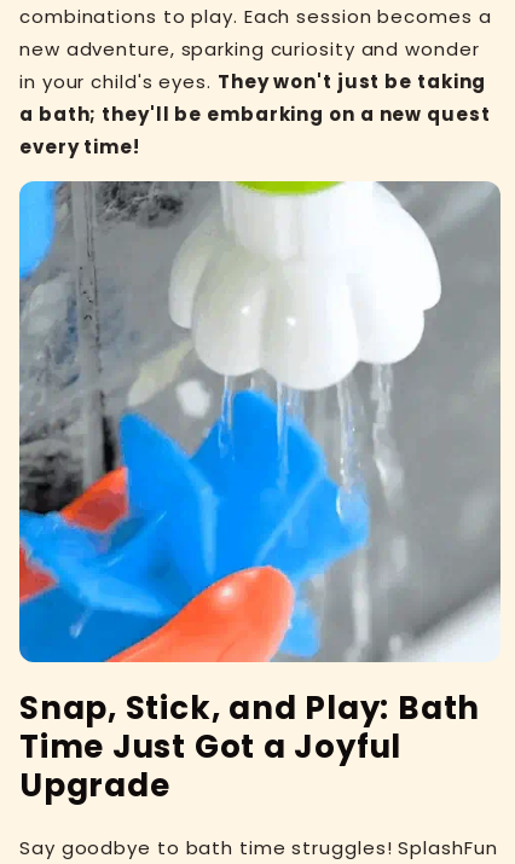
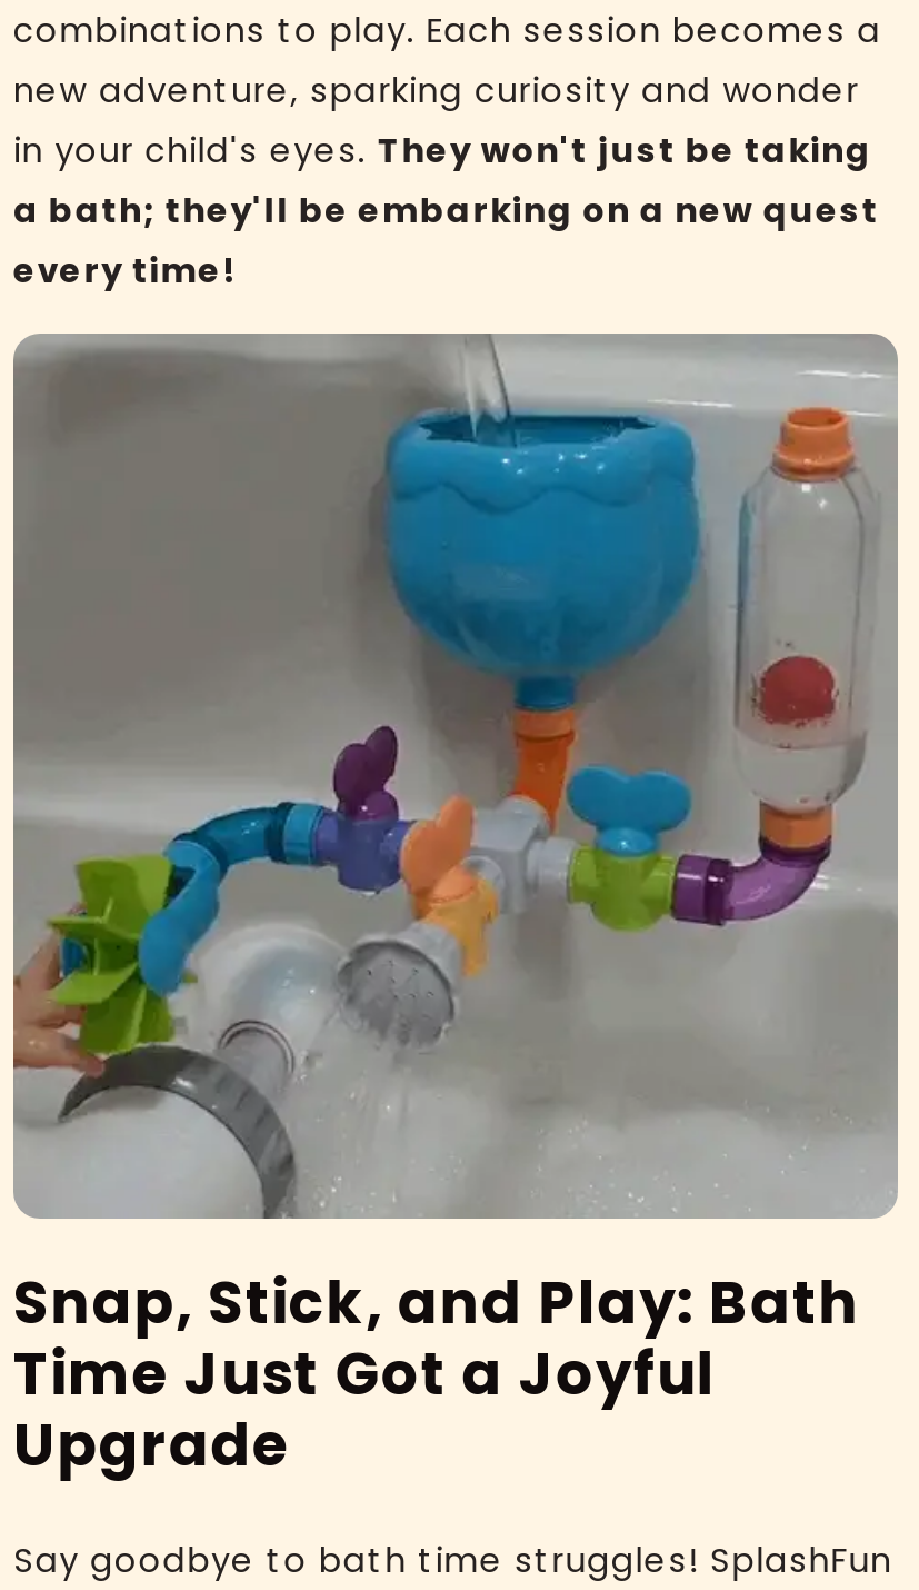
[18,180,500,663] [image] -> [11,331,898,1221] [image]

